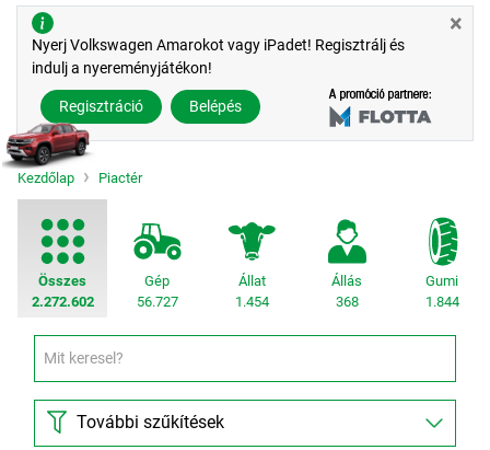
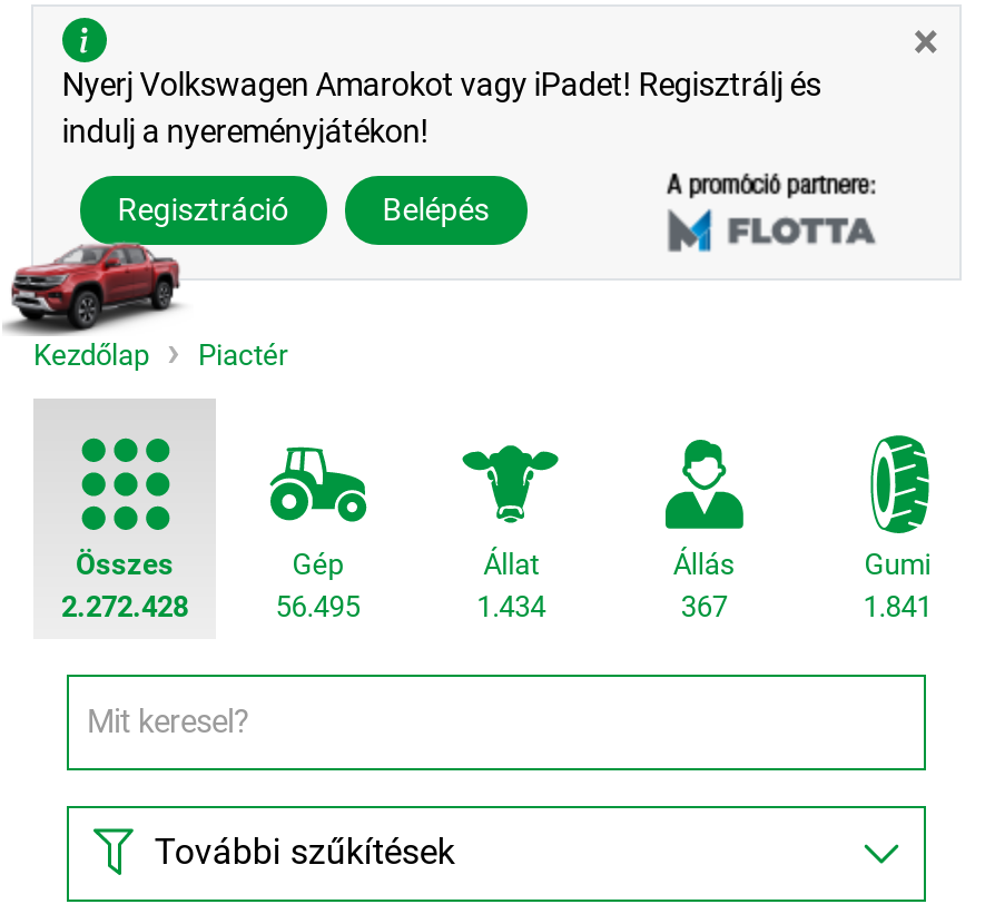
[31,294,94,310] 2.272.602 -> [61,591,188,624] 2.272.428
[136,294,178,310] 56.727 -> [276,591,360,624] 56.495
[235,294,269,310] 1.454 -> [477,591,546,624] 1.434
[336,294,359,310] 368 -> [681,591,728,624] 367
[425,294,459,310] 1.844 -> [863,591,932,624] 1.841

